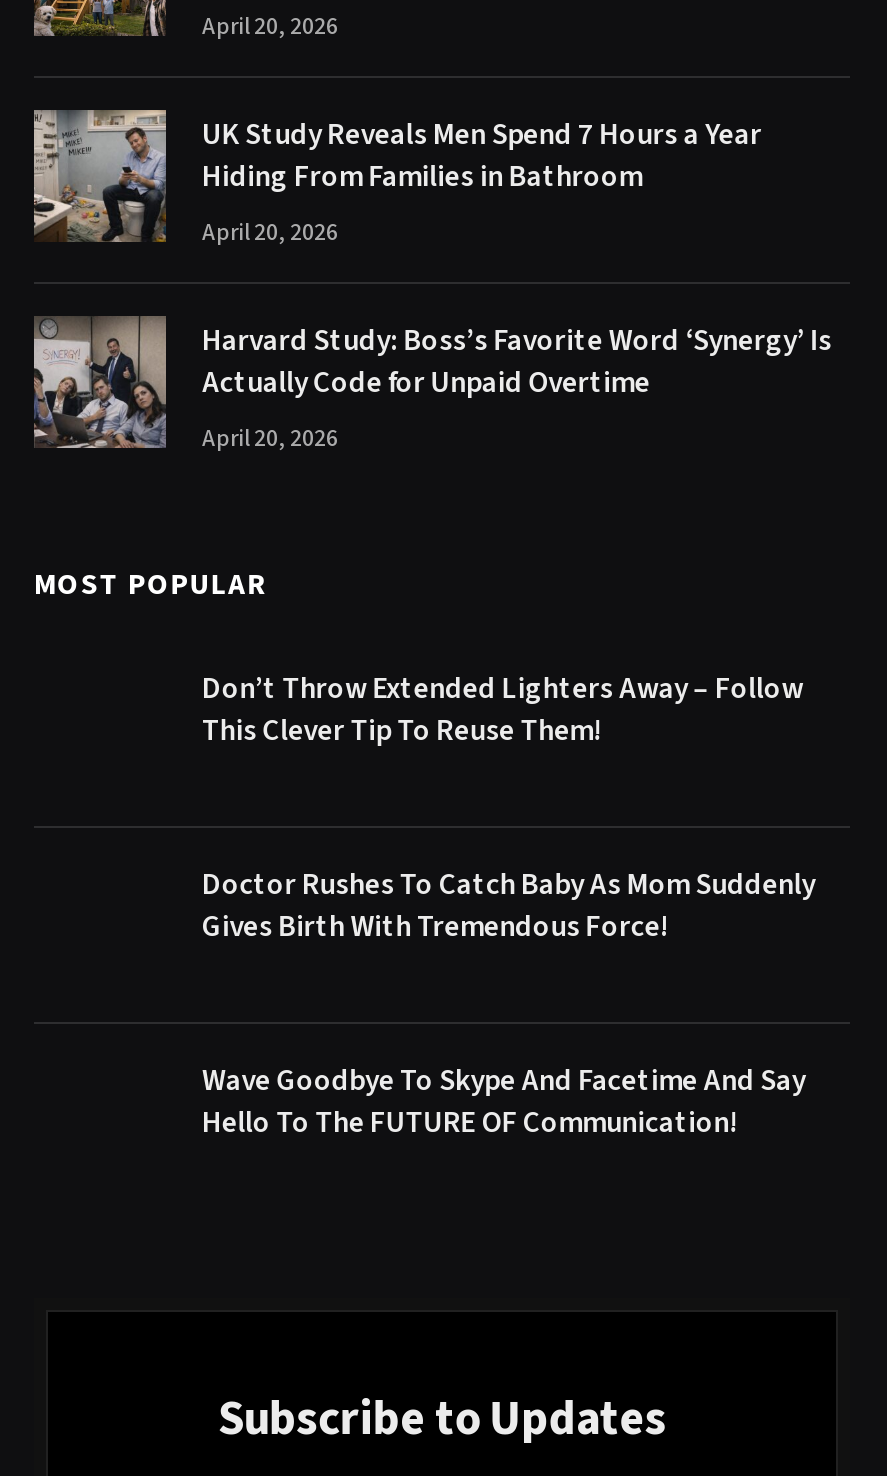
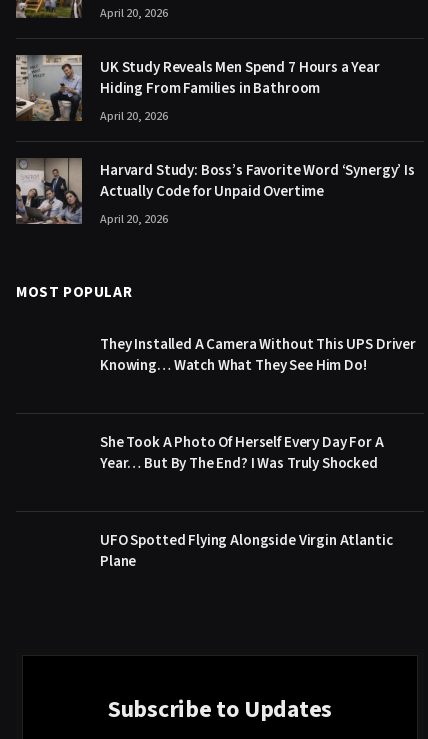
[202,667,803,751] Don’t Throw Extended Lighters Away – Follow | This Clever Tip To Reuse Them! -> [100,334,416,376] They Installed A Camera Without This UPS Driver | Knowing… Watch What They See Him Do!
[202,863,815,947] Doctor Rushes To Catch Baby As Mom Suddenly | Gives Birth With Tremendous Force! -> [100,432,384,474] She Took A Photo Of Herself Every Day For A | Year… But By The End? I Was Truly Shocked
[202,1059,805,1143] Wave Goodbye To Skype And Facetime And Say | Hello To The FUTURE OF Communication! -> [100,530,392,572] UFO Spotted Flying Alongside Virgin Atlantic | Plane

